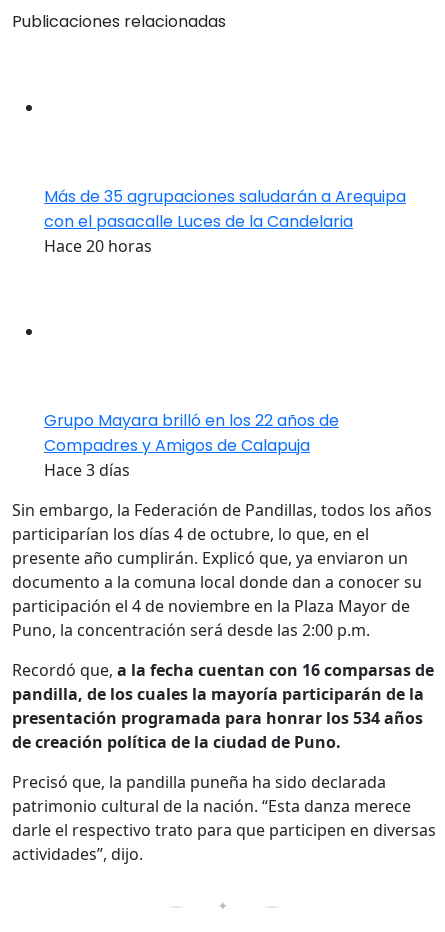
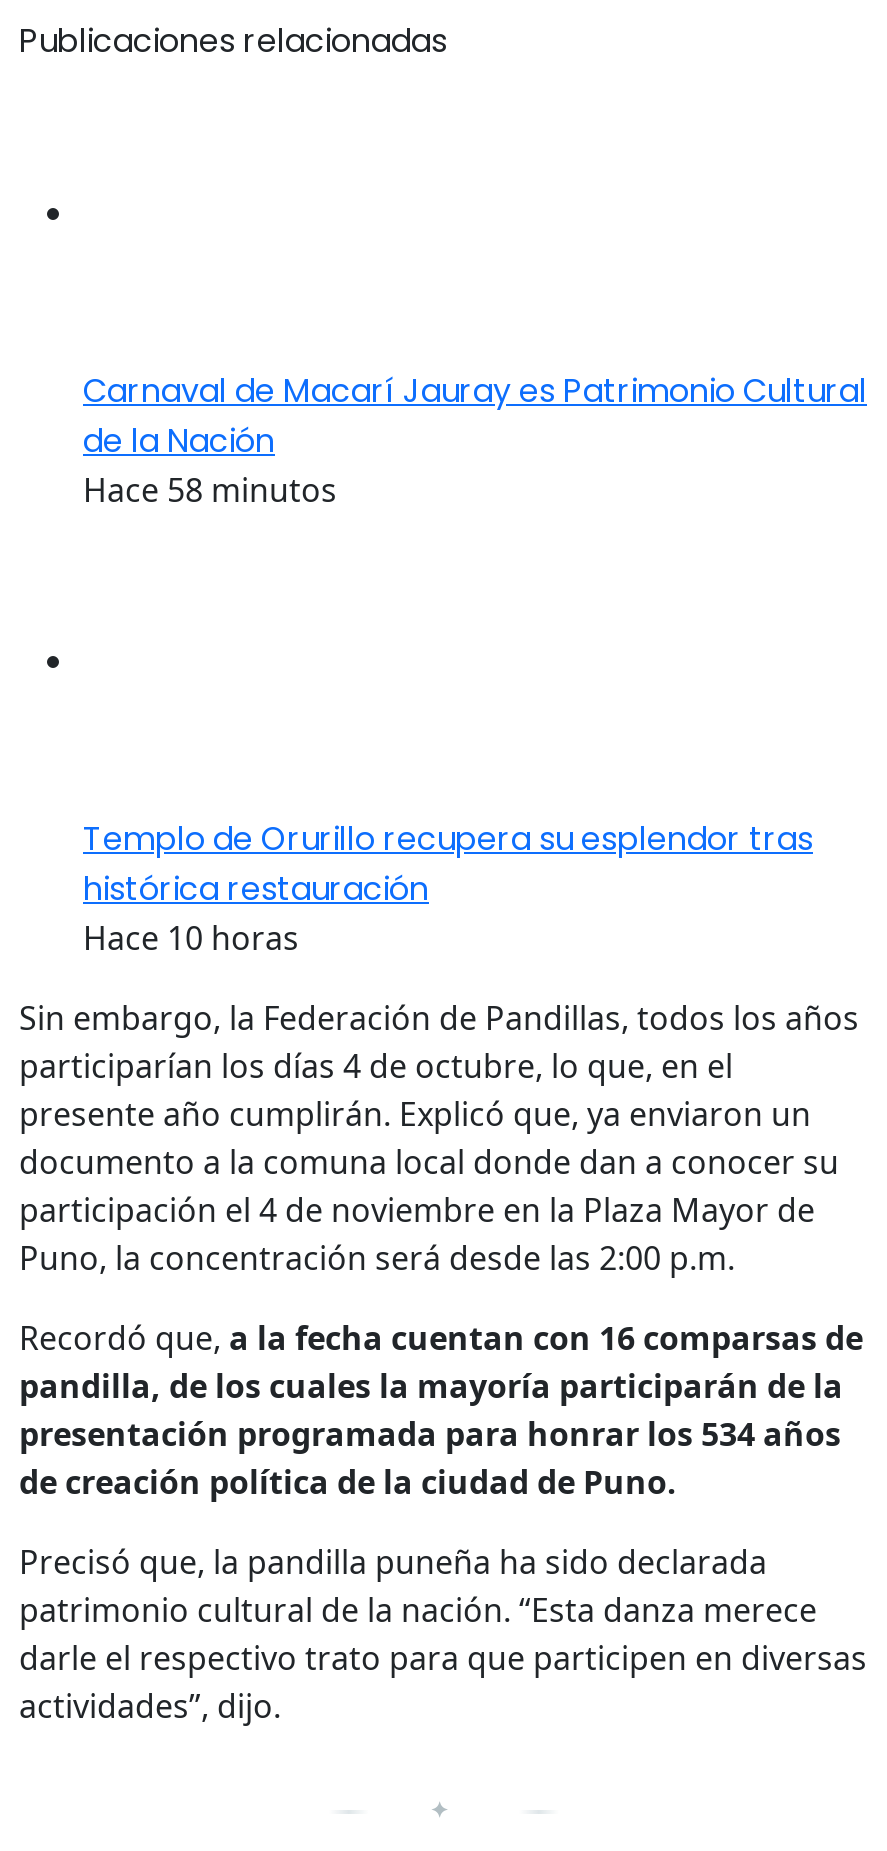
[44,185,406,257] Más de 35 agrupaciones saludarán a Arequipa | con el pasacalle Luces de la Candelaria | Hace 20 horas -> [83,368,867,512] Carnaval de Macarí Jauray es Patrimonio Cultural | de la Nación | Hace 58 minutos
[44,409,339,481] Grupo Mayara brilló en los 22 años de | Compadres y Amigos de Calapuja | Hace 3 días -> [83,816,813,960] Templo de Orurillo recupera su esplendor tras | histórica restauración | Hace 10 horas

